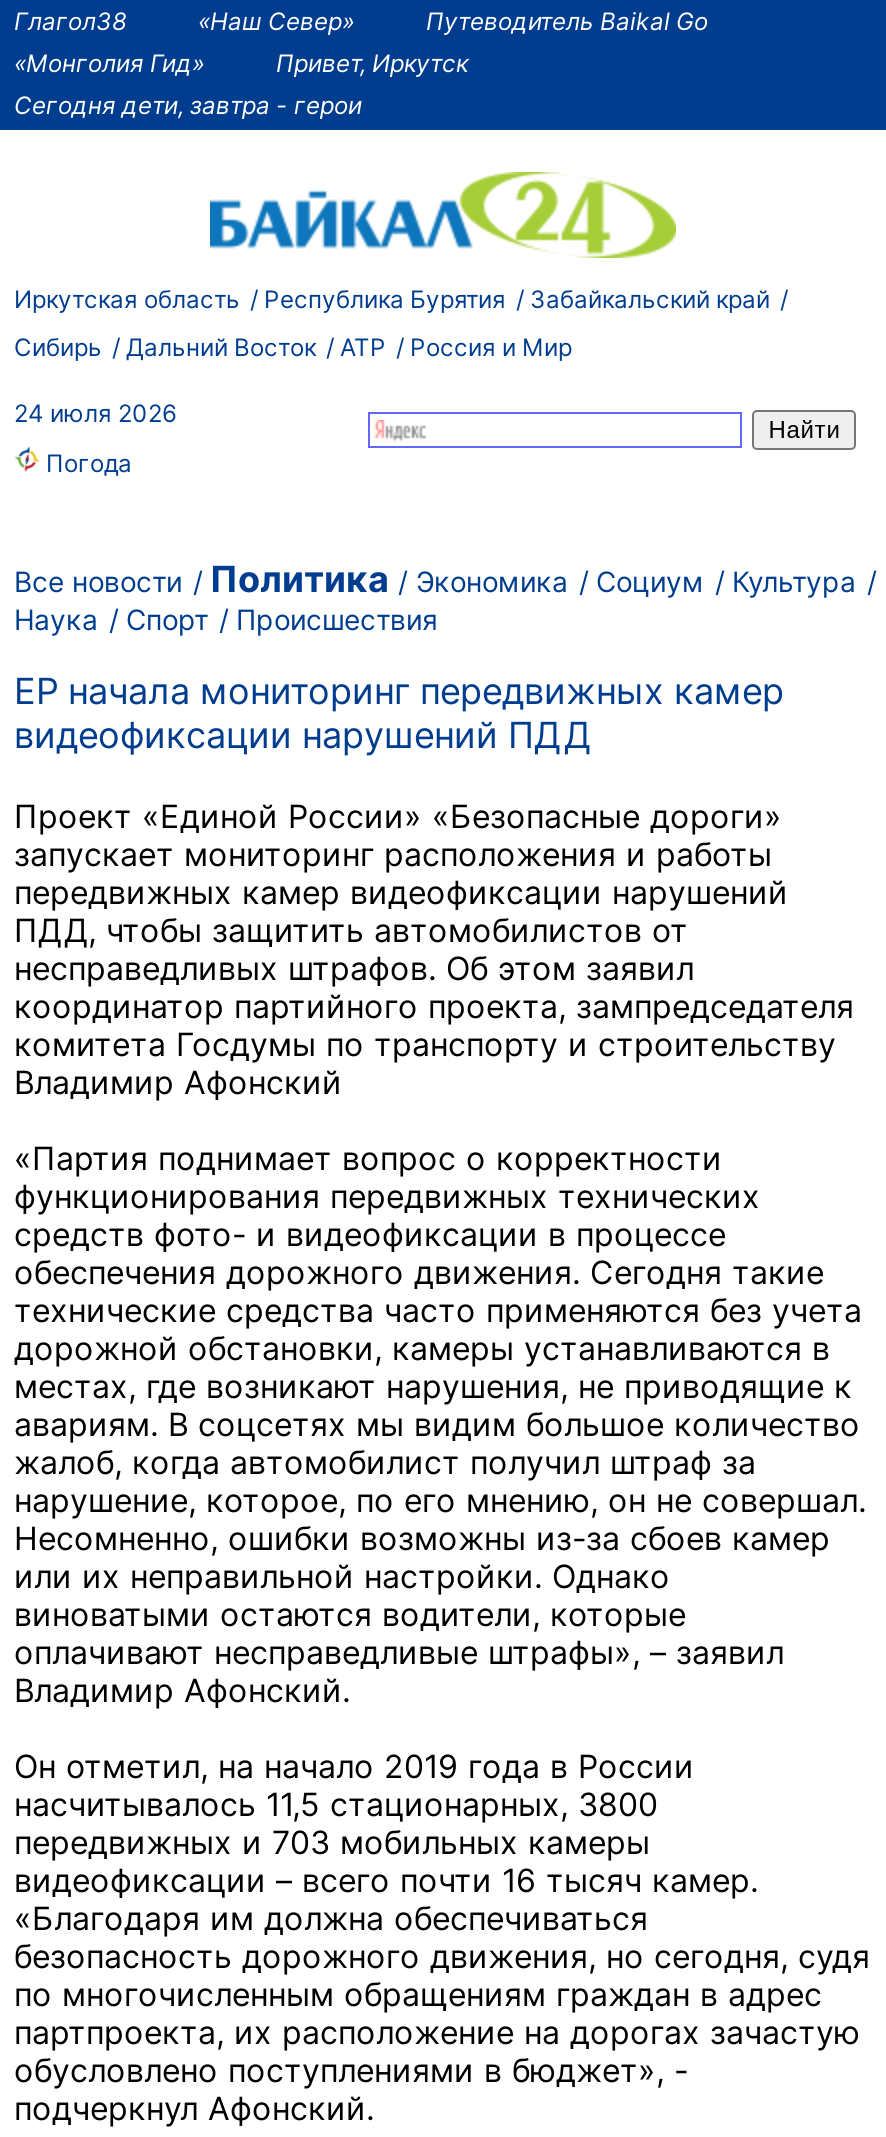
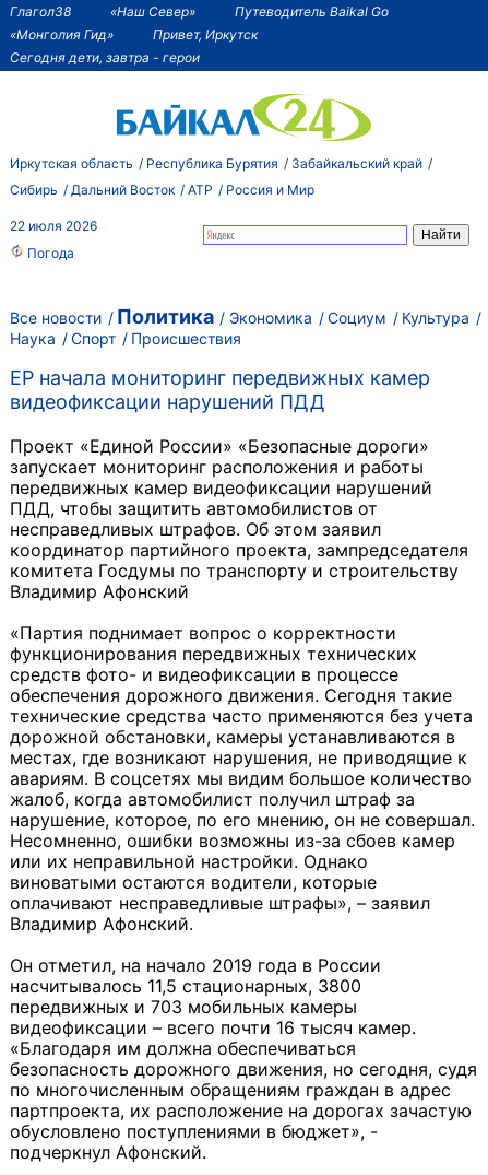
[14,398,176,428] 24 июля 2026 -> [10,218,97,234] 22 июля 2026

